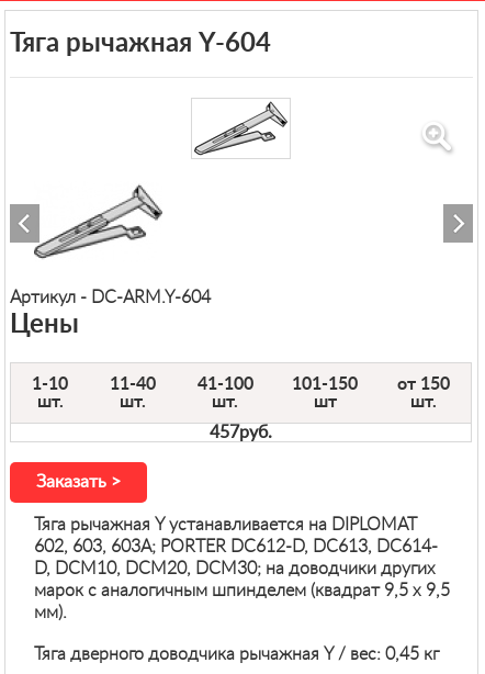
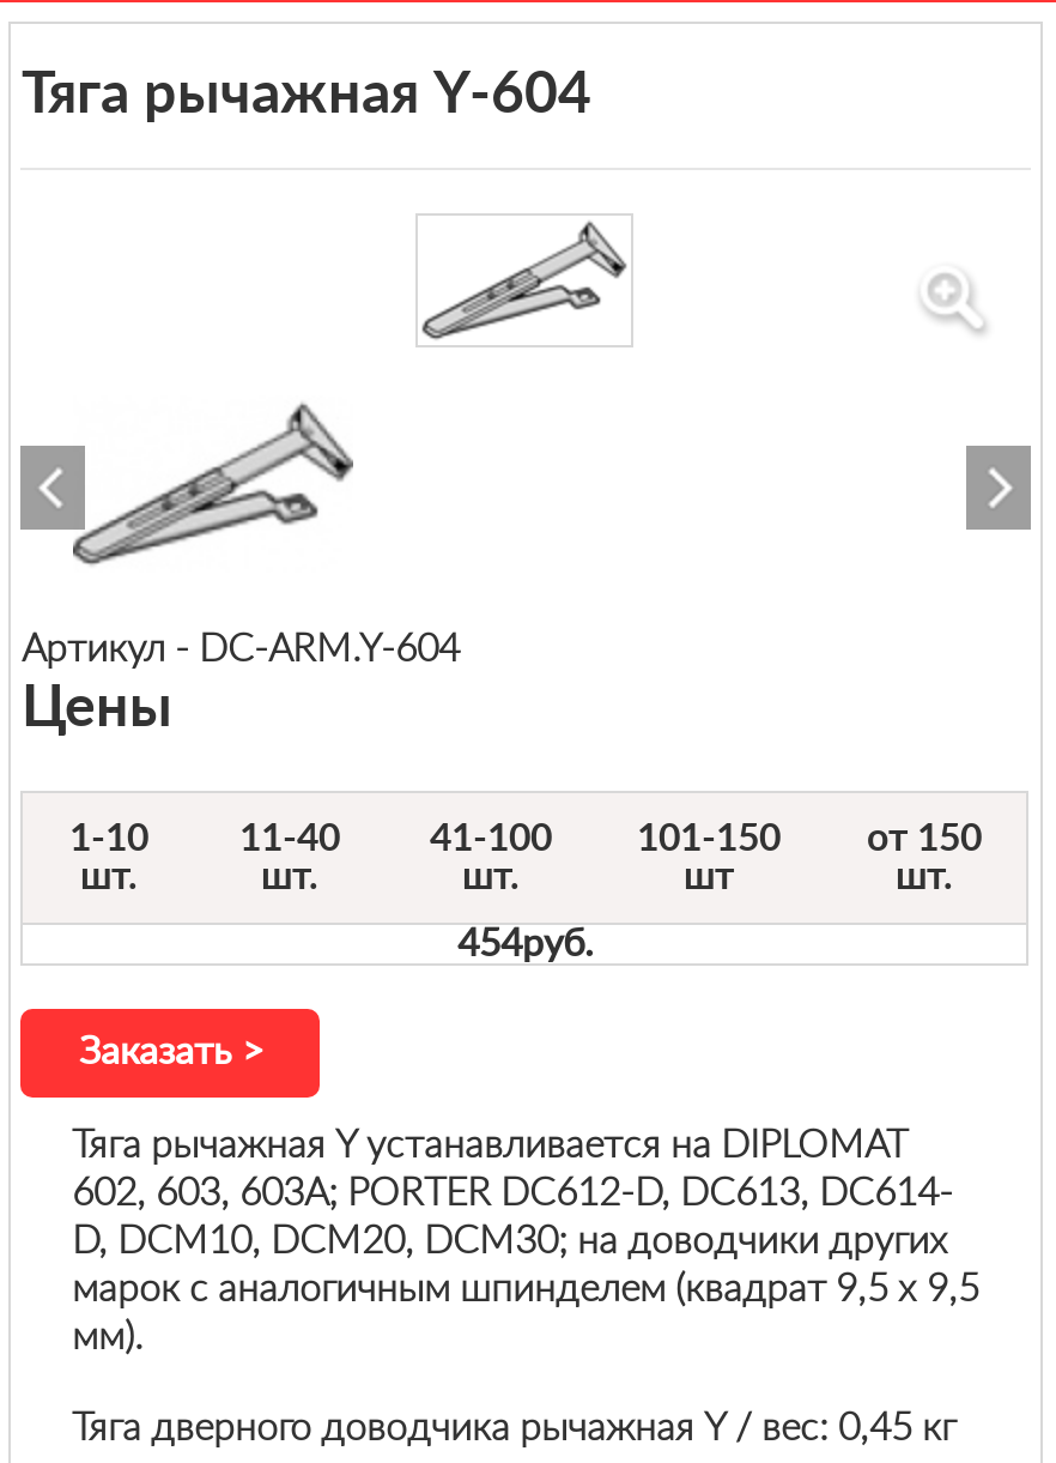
[210,424,273,441] 457руб. -> [457,925,594,963] 454руб.

